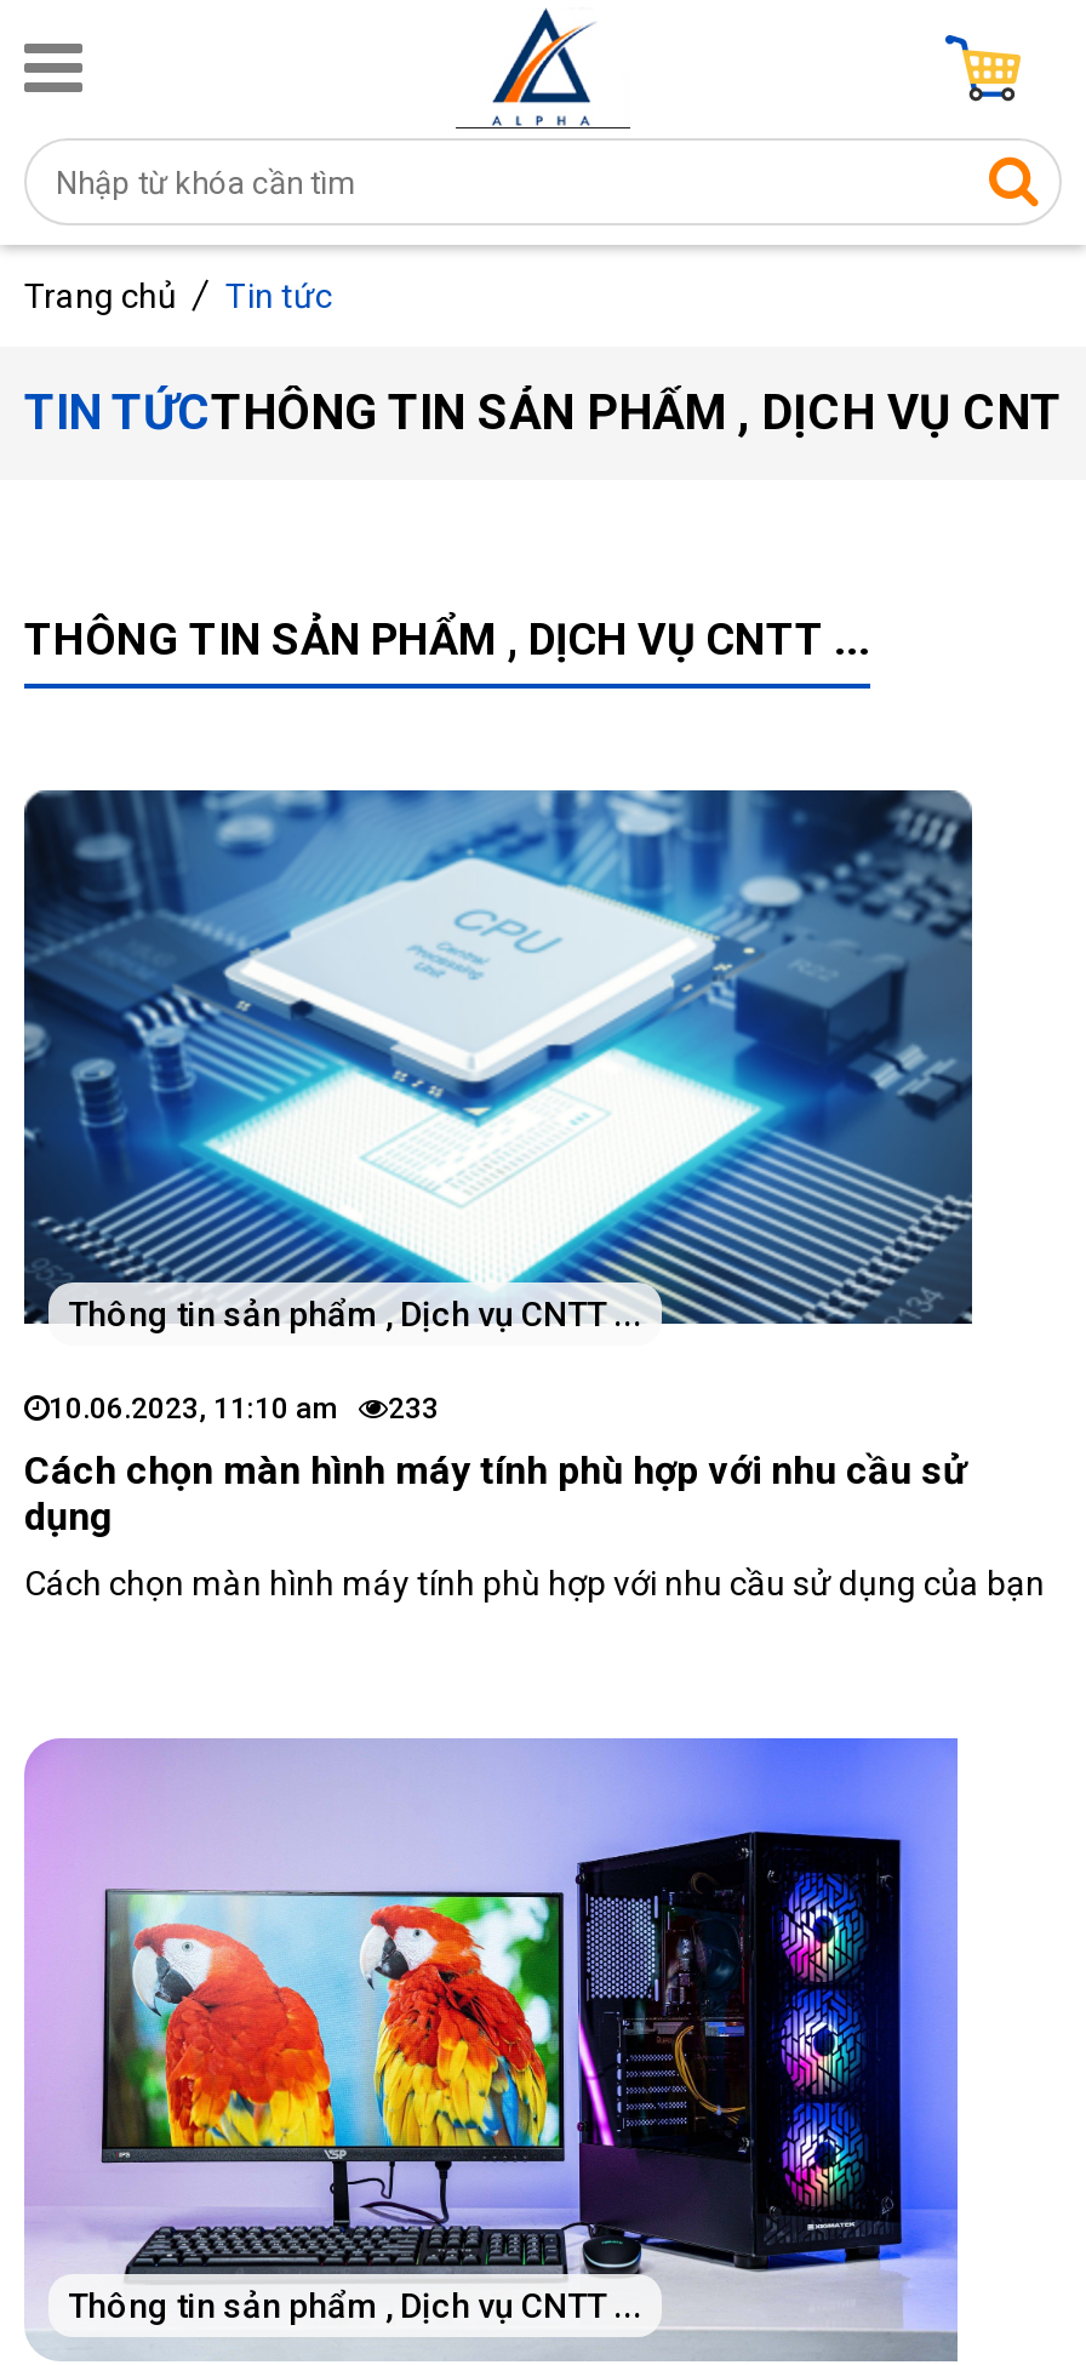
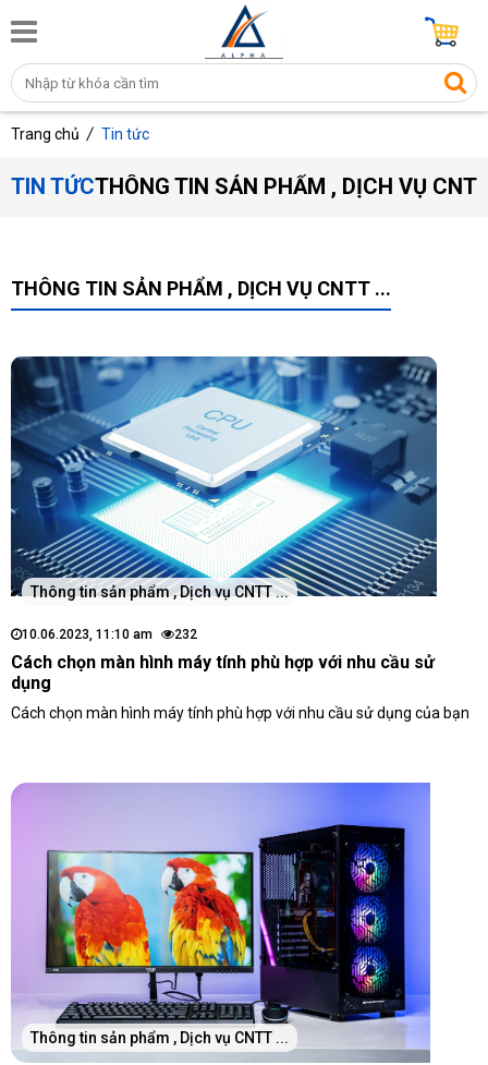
[48,1391,439,1425] 10.06.2023, 11:10 am 233 -> [22,627,197,642] 10.06.2023, 11:10 am 232

